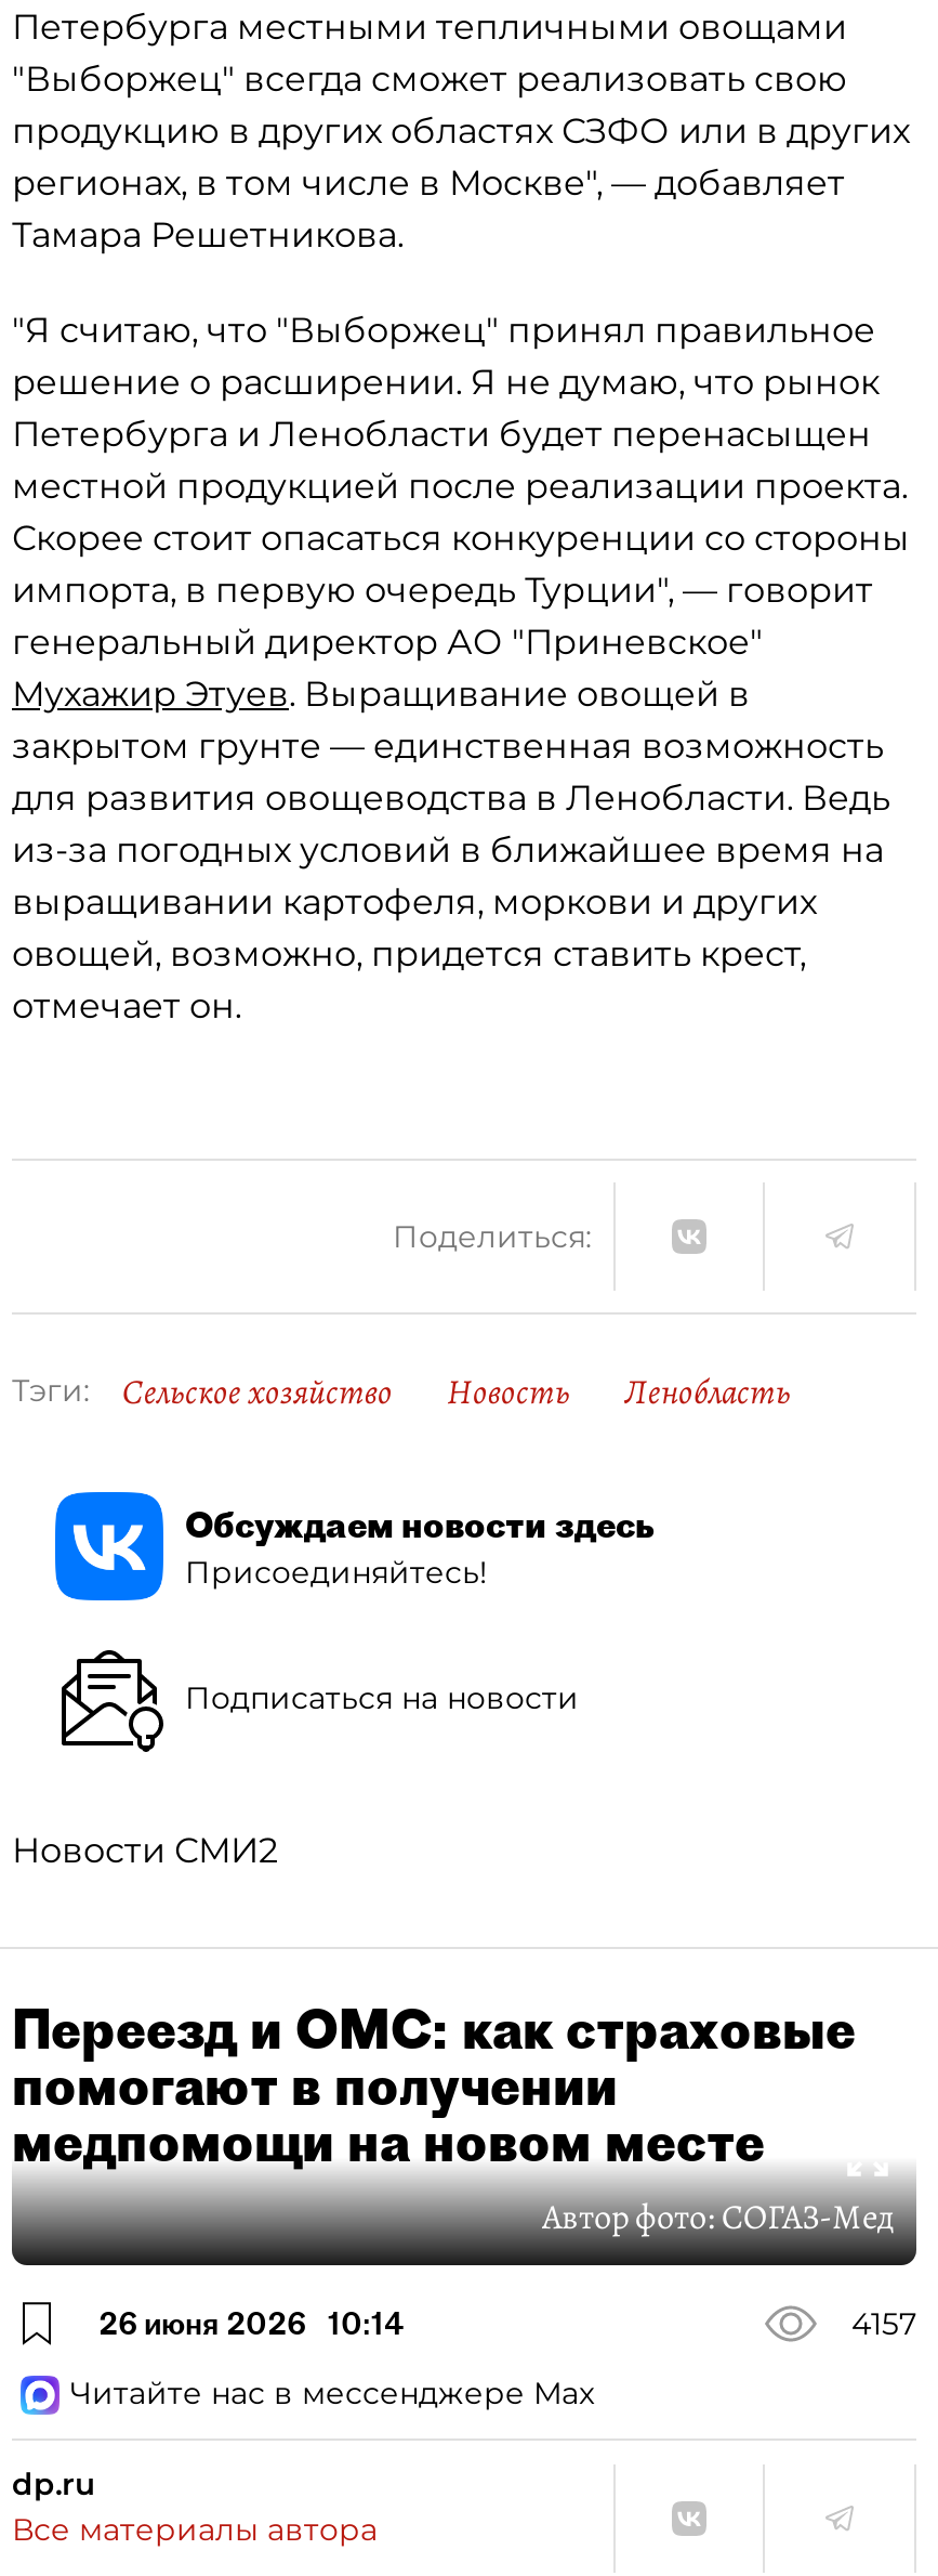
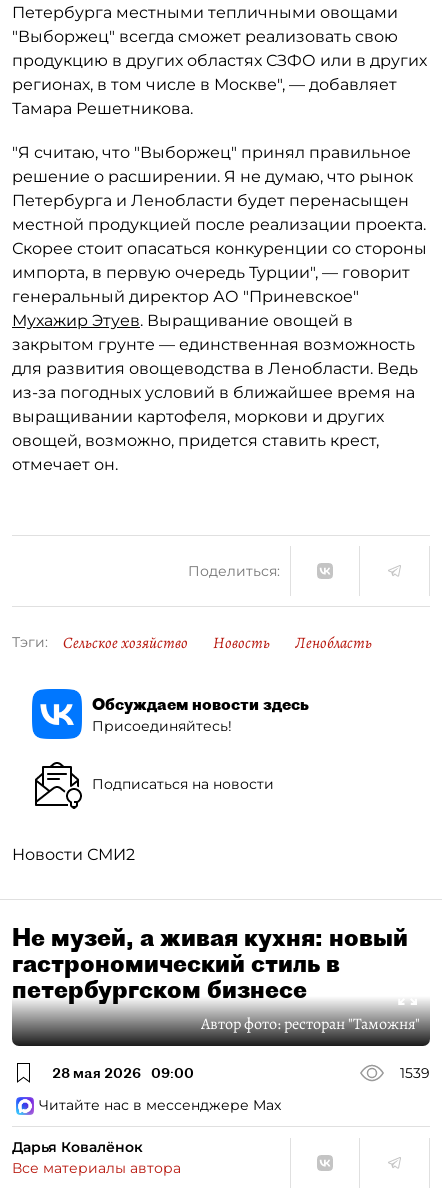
[12,1997,895,2241] Переезд и ОМС: как страховые | помогают в получении | медпомощи на новом месте | Автор фото:СОГАЗ-Мед -> [12,922,420,1035] Не музей, а живая кухня: новый | гастрономический стиль в | петербургском бизнесе | Автор фото:ресторан "Таможня"
[98,2303,916,2342] 26 июня 2026 10:14 | 4157 -> [52,1063,430,1081] 28 мая 2026 09:00 | 1539
[12,2464,96,2503] dp.ru -> [12,1138,143,1156] Дарья Ковалёнок

